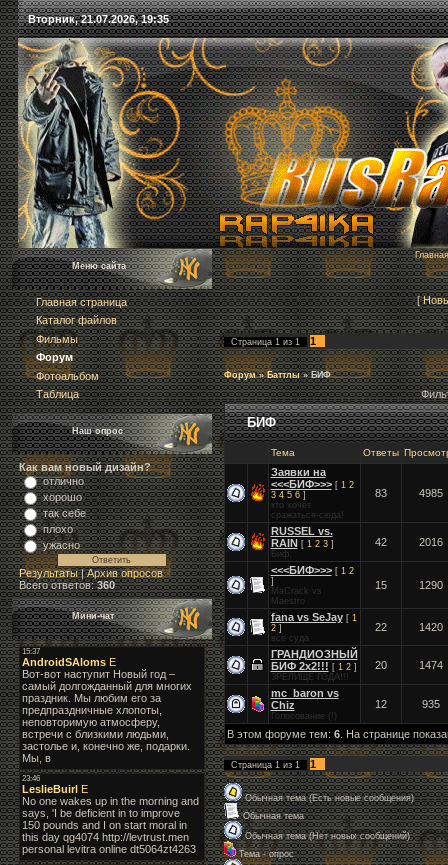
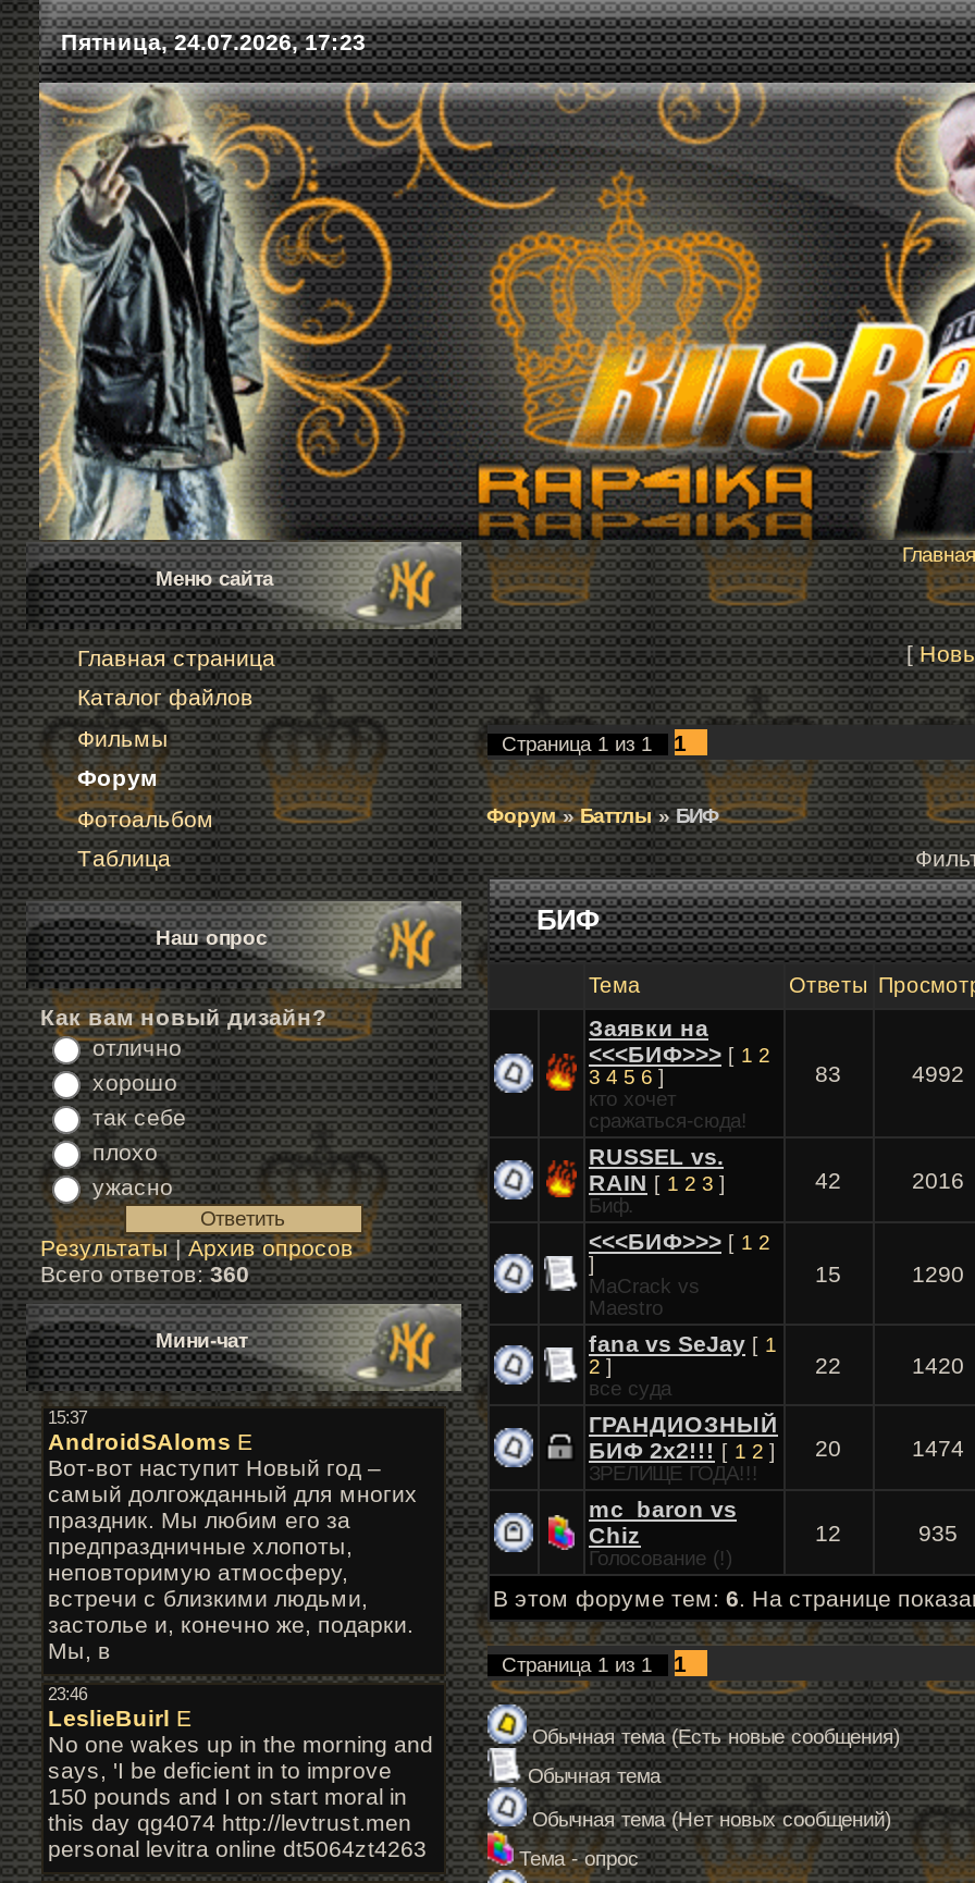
[28,13,169,25] Вторник, 21.07.2026, 19:35 -> [61,28,366,54] Пятница, 24.07.2026, 17:23
[419,487,443,499] 4985 -> [912,1060,964,1086] 4992

